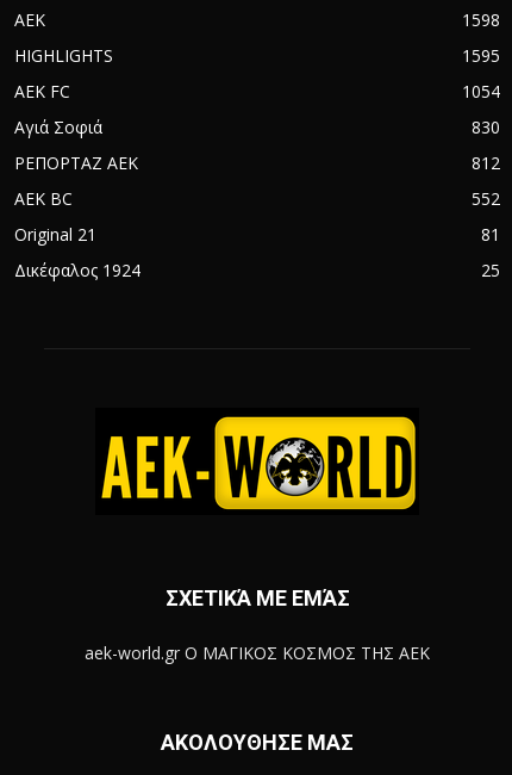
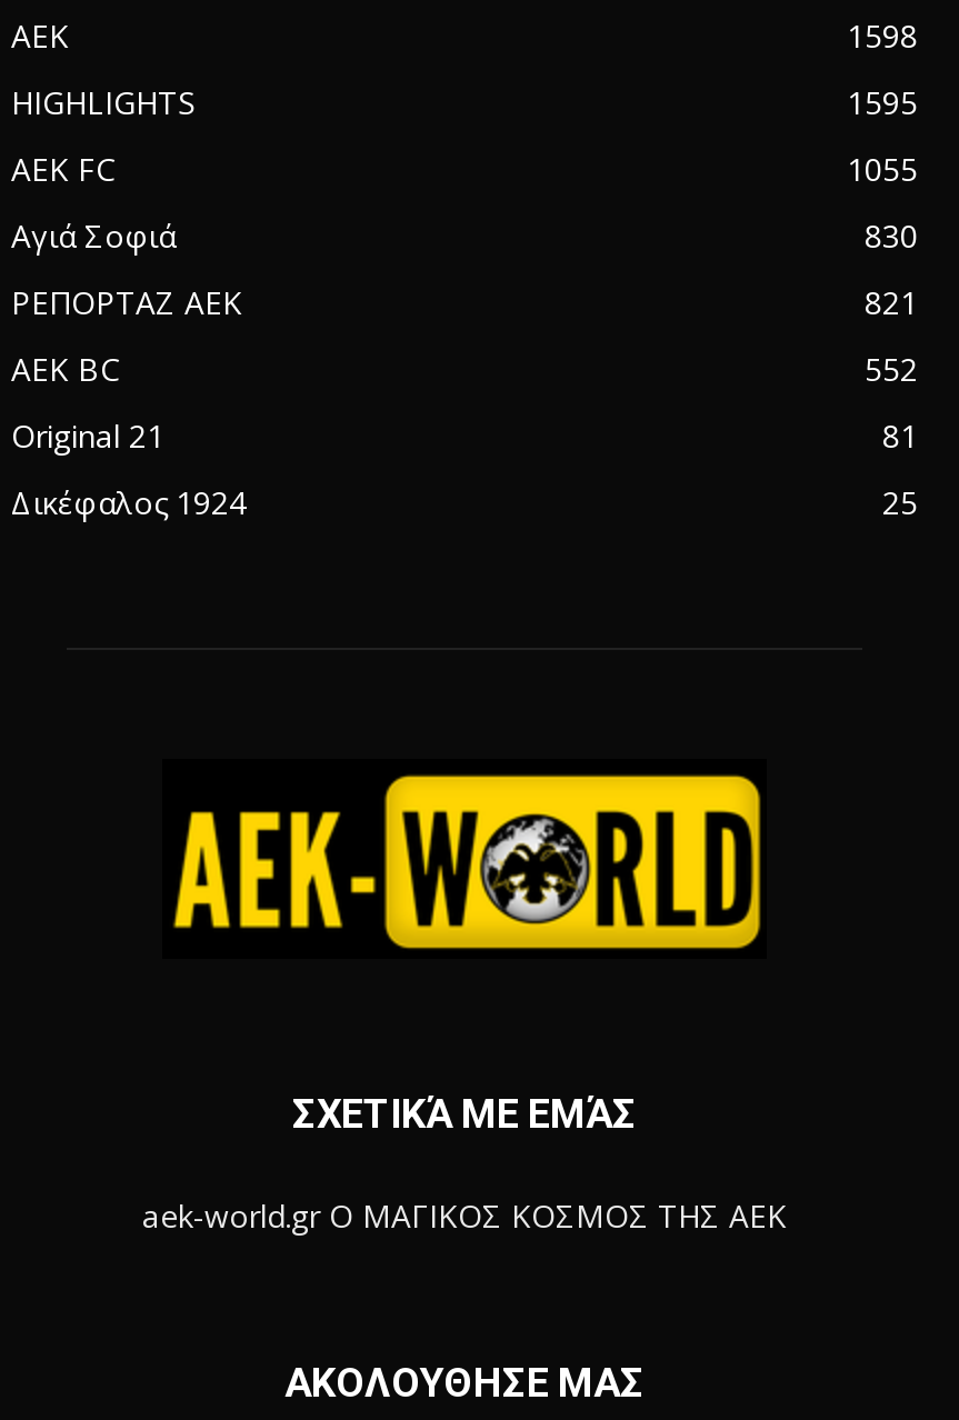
[462,80,500,103] 1054 -> [847,148,918,190] 1055
[472,152,500,174] 812 -> [865,282,918,324] 821

